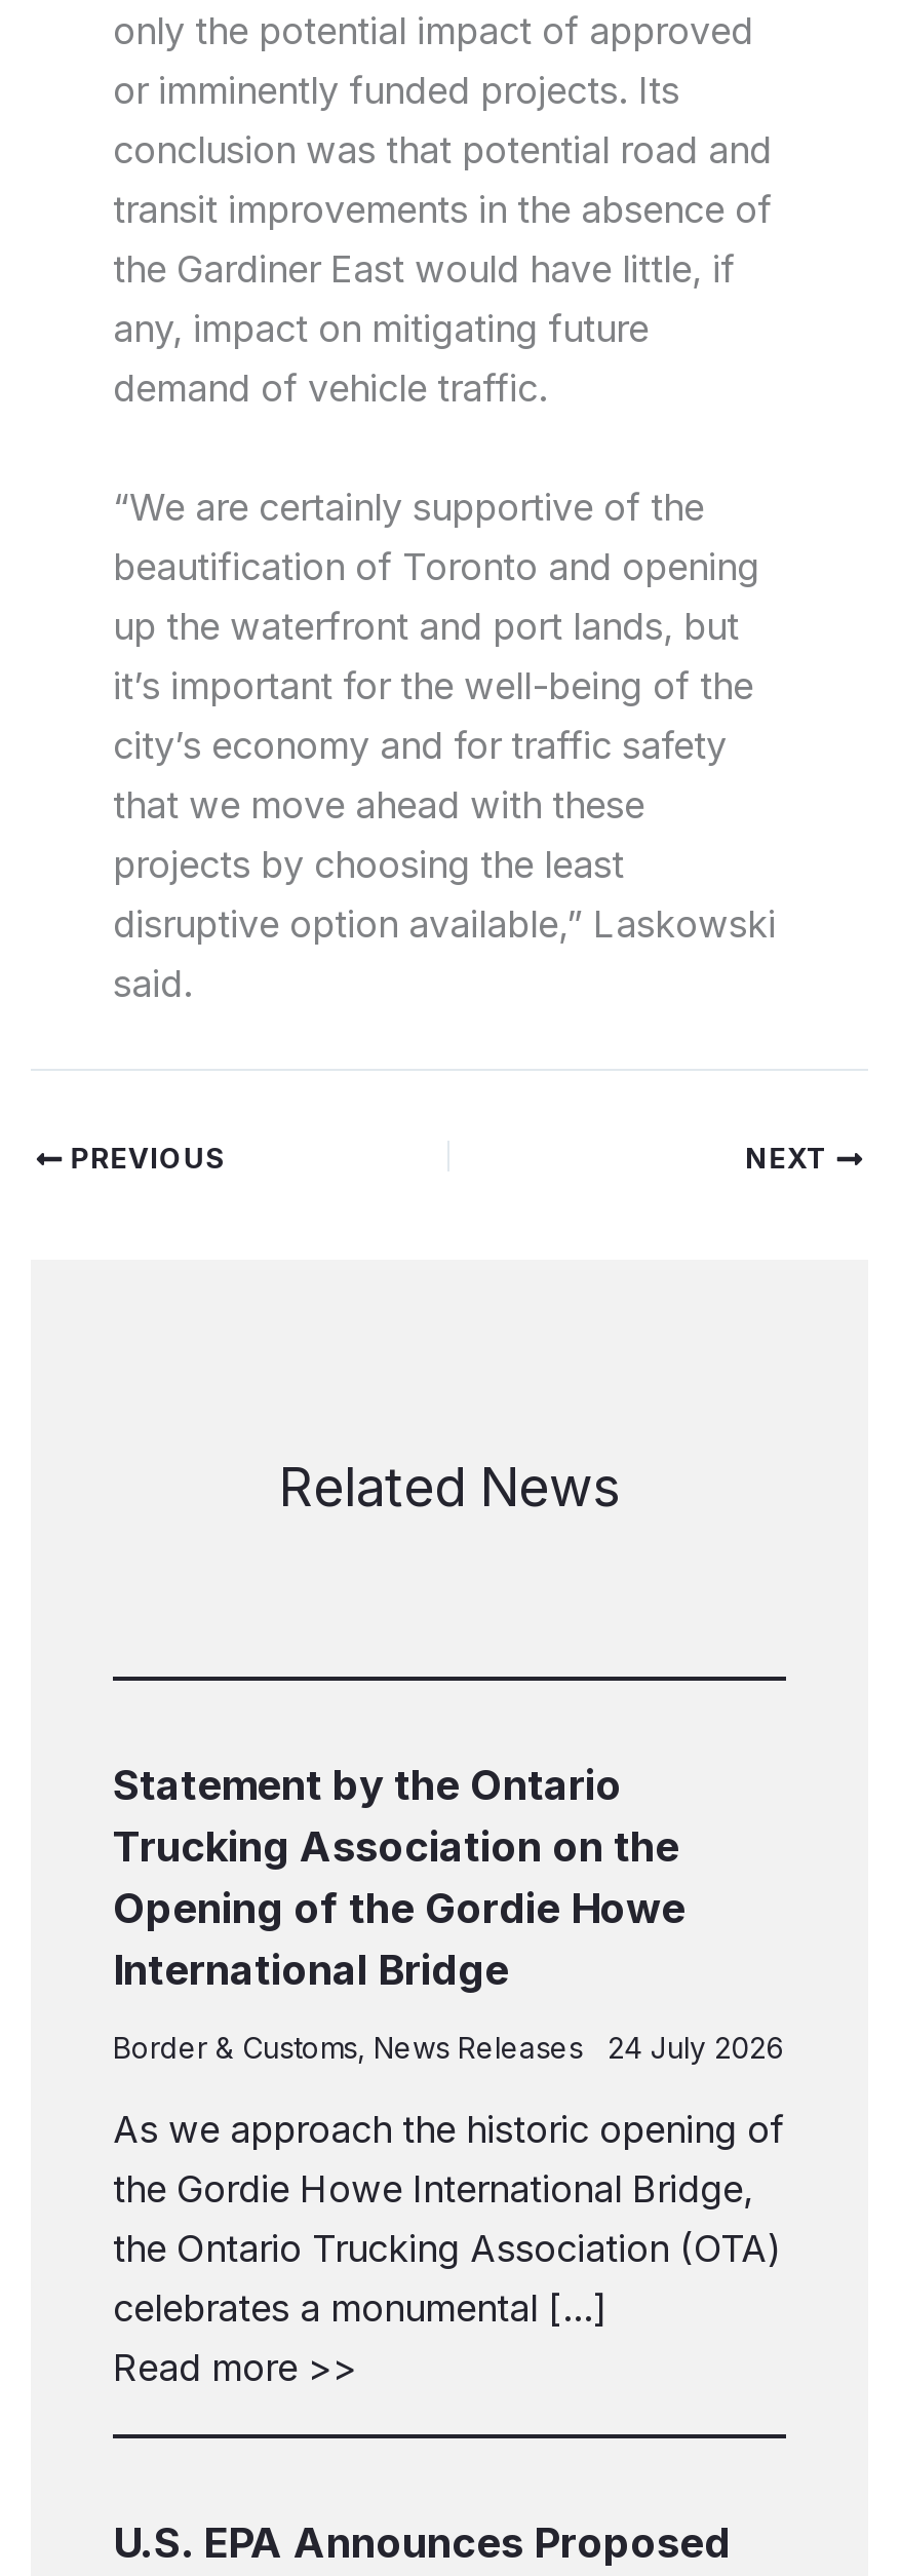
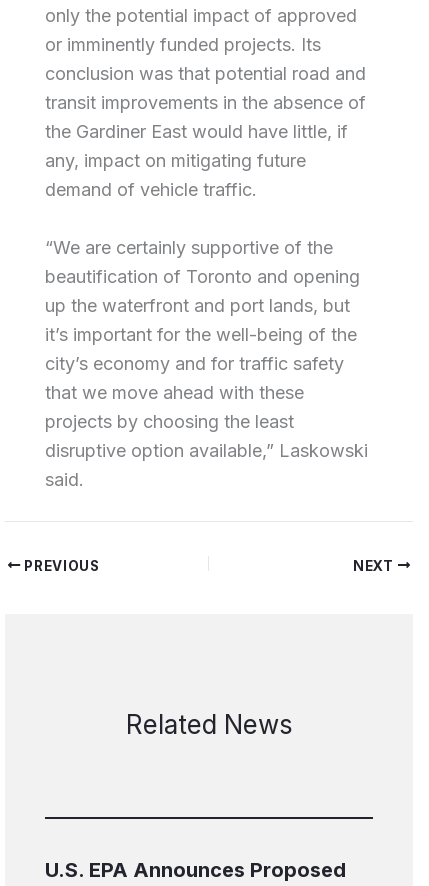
[113,1761,784,2390] Statement by the Ontario | Trucking Association on the | Opening of the Gordie Howe | International Bridge | Border & Customs, News Releases | 24 July 2026 | As we approach the historic opening of | the Gordie Howe International Bridge, | the Ontario Trucking Association (OTA) | celebrates a monumental […] | Read more >> -> none

